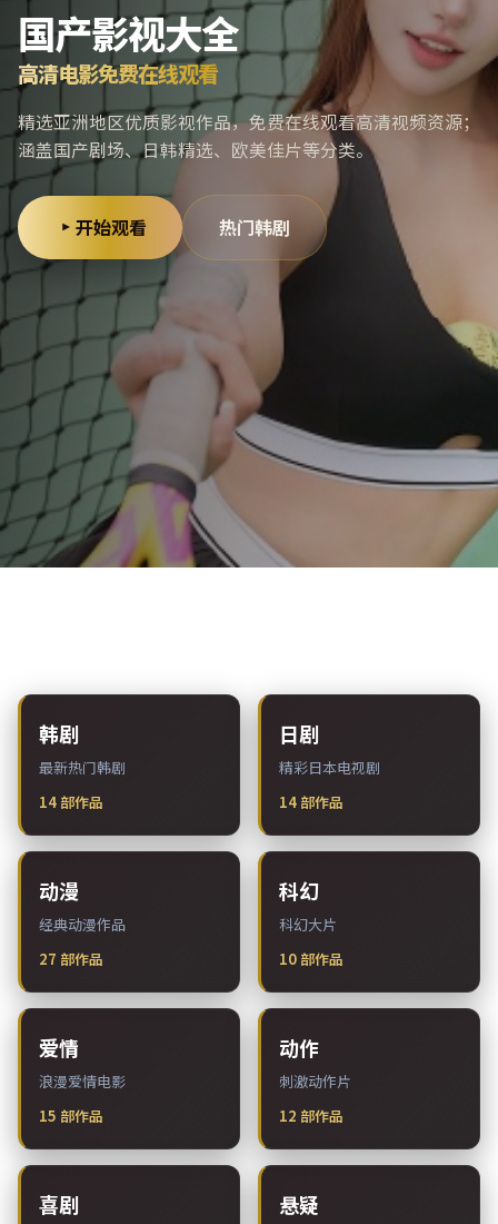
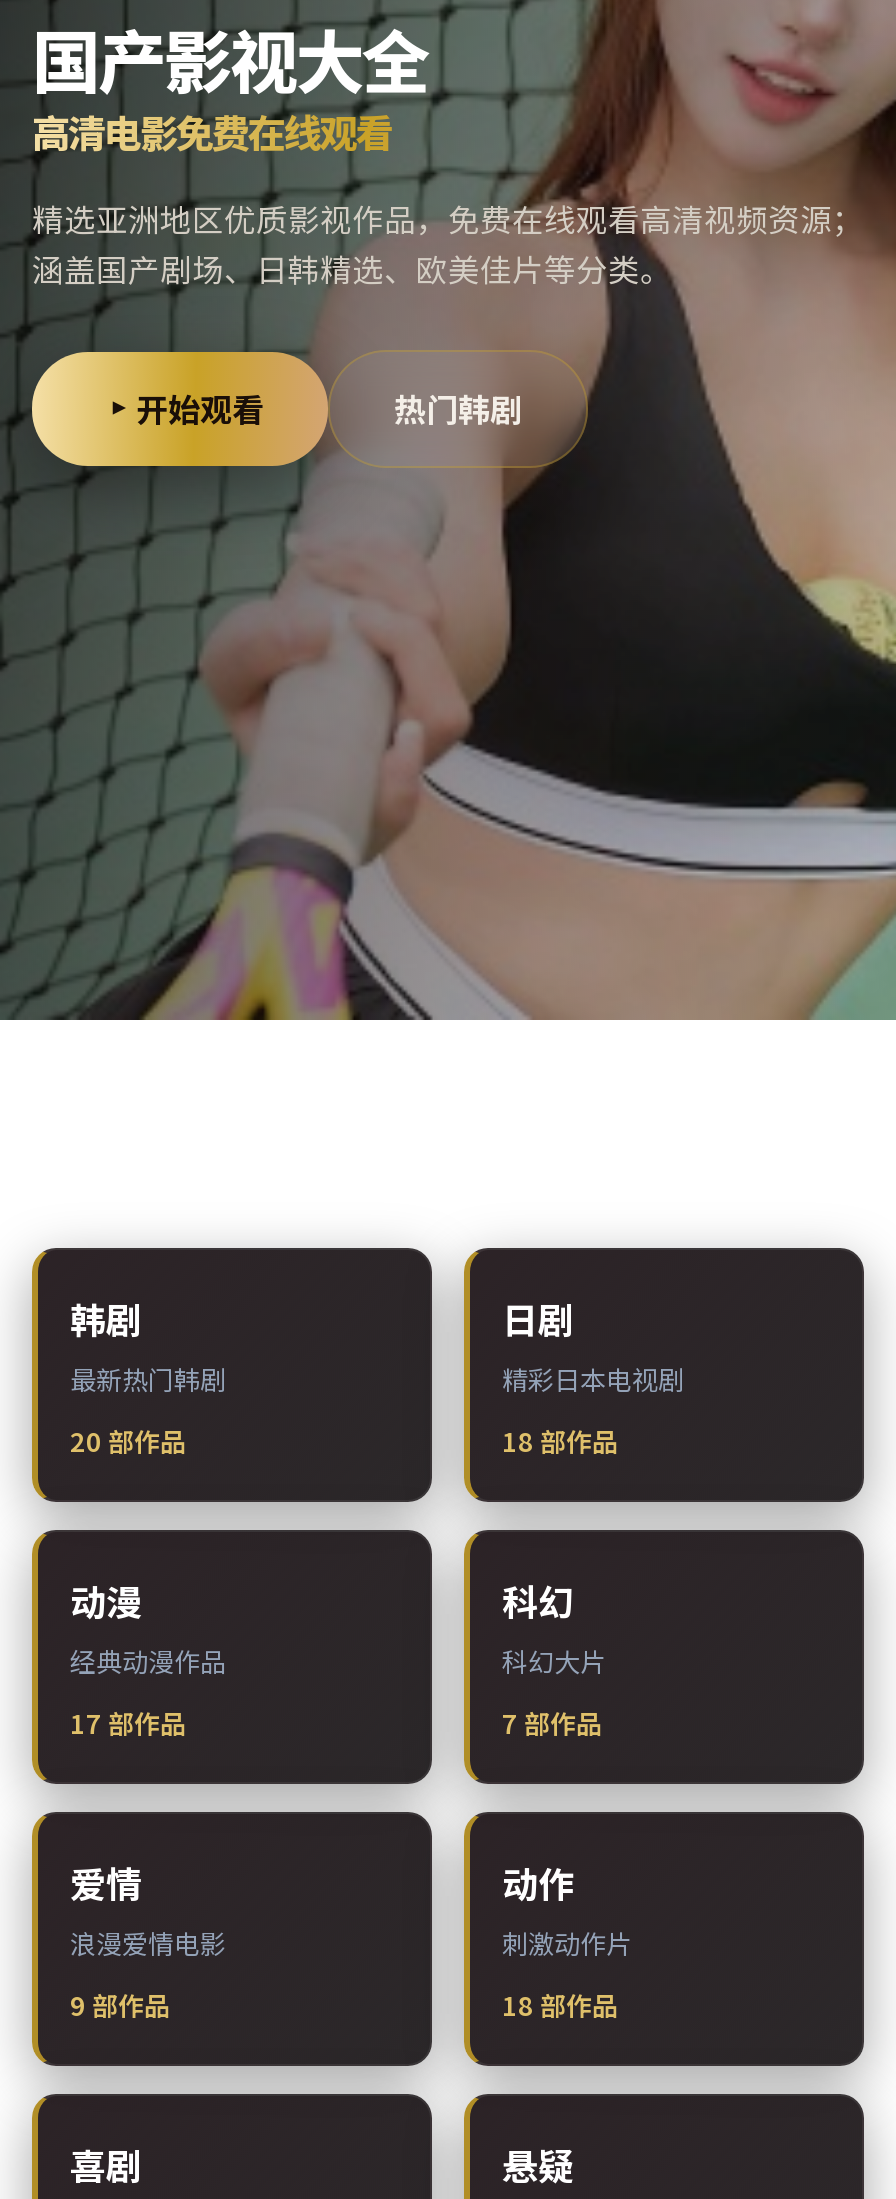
[39,791,103,812] 14部作品 -> [70,1422,186,1460] 20部作品
[279,791,343,812] 14部作品 -> [502,1422,618,1460] 18部作品
[39,948,103,969] 27部作品 -> [70,1704,186,1742] 17部作品
[279,948,343,969] 10部作品 -> [502,1704,602,1742] 7部作品
[39,1105,103,1126] 15部作品 -> [70,1986,170,2024] 9部作品
[279,1105,343,1126] 12部作品 -> [502,1986,618,2024] 18部作品

